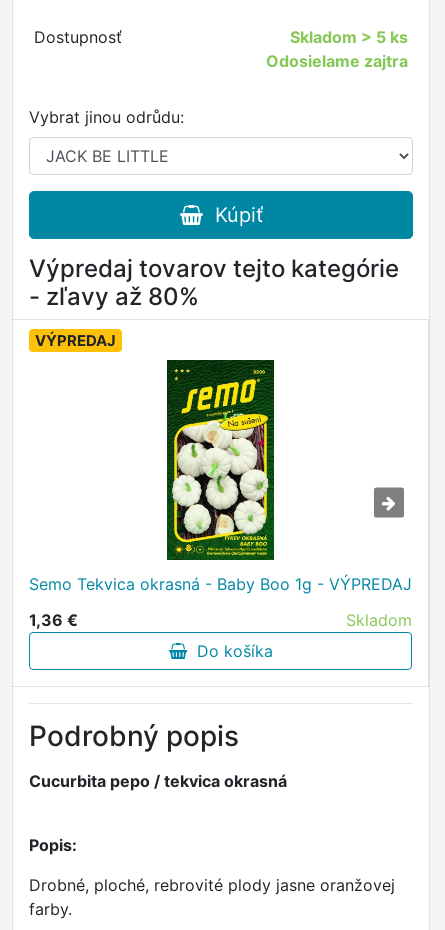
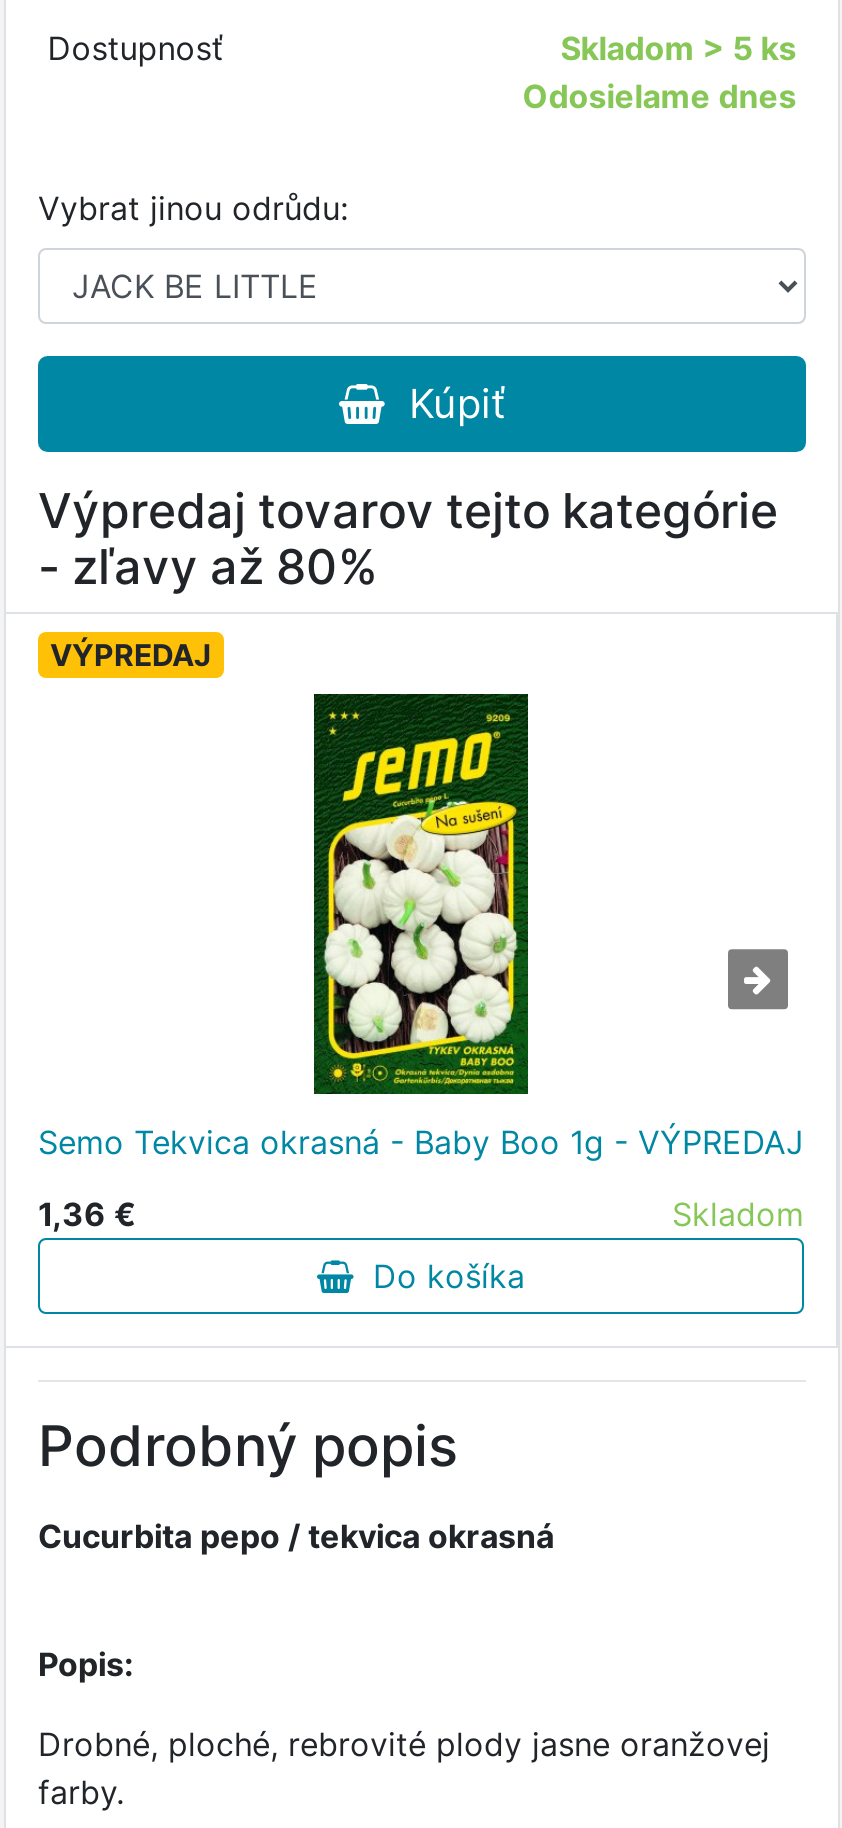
[266,51,408,71] Odosielame zajtra -> [522,76,796,116] Odosielame dnes

